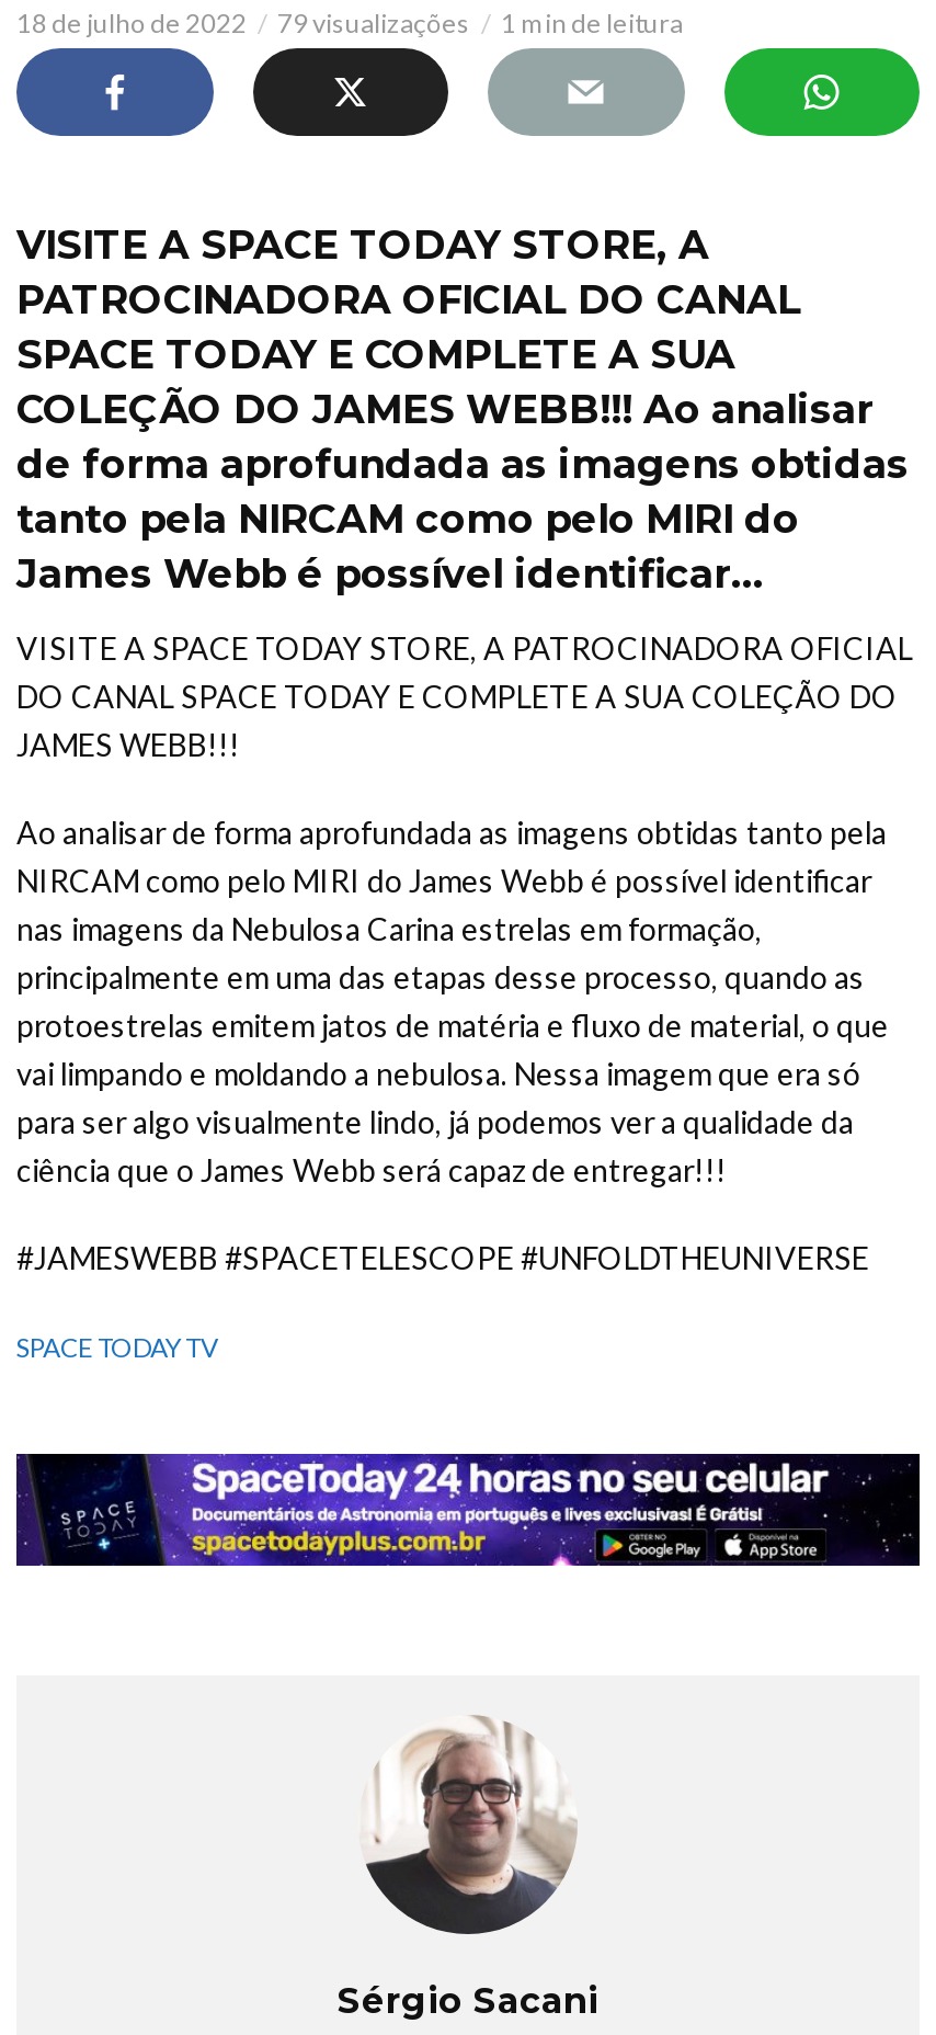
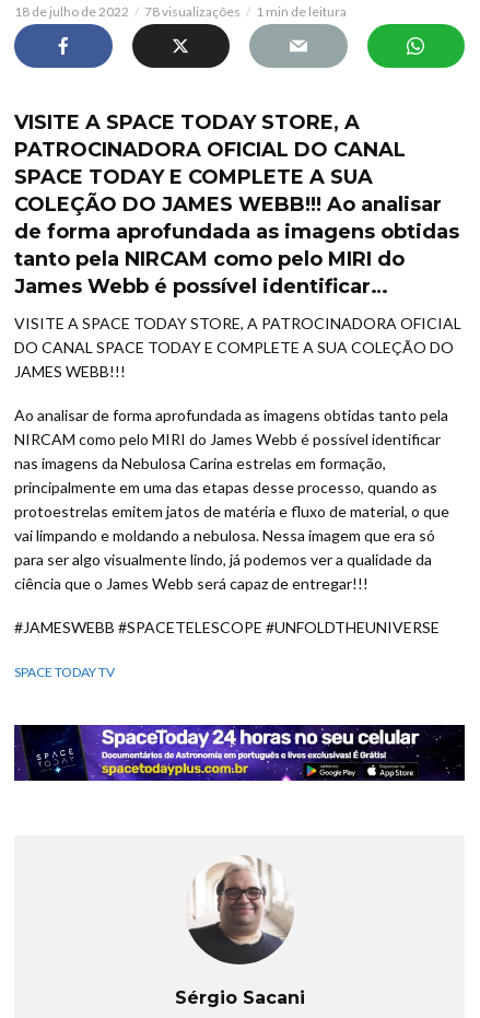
[277,7,470,39] 79 visualizações -> [144,3,241,20] 78 visualizações

